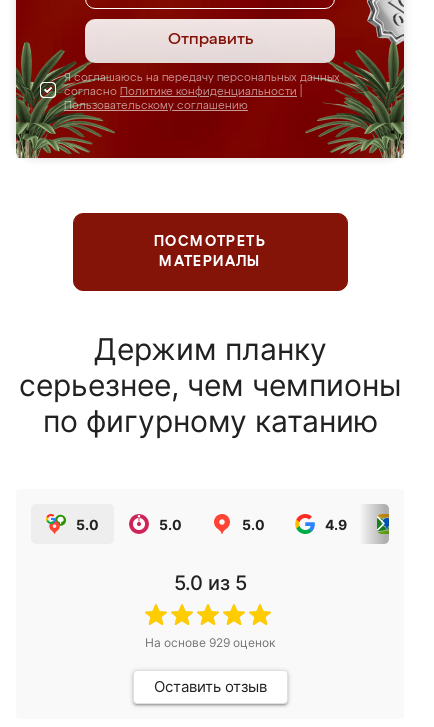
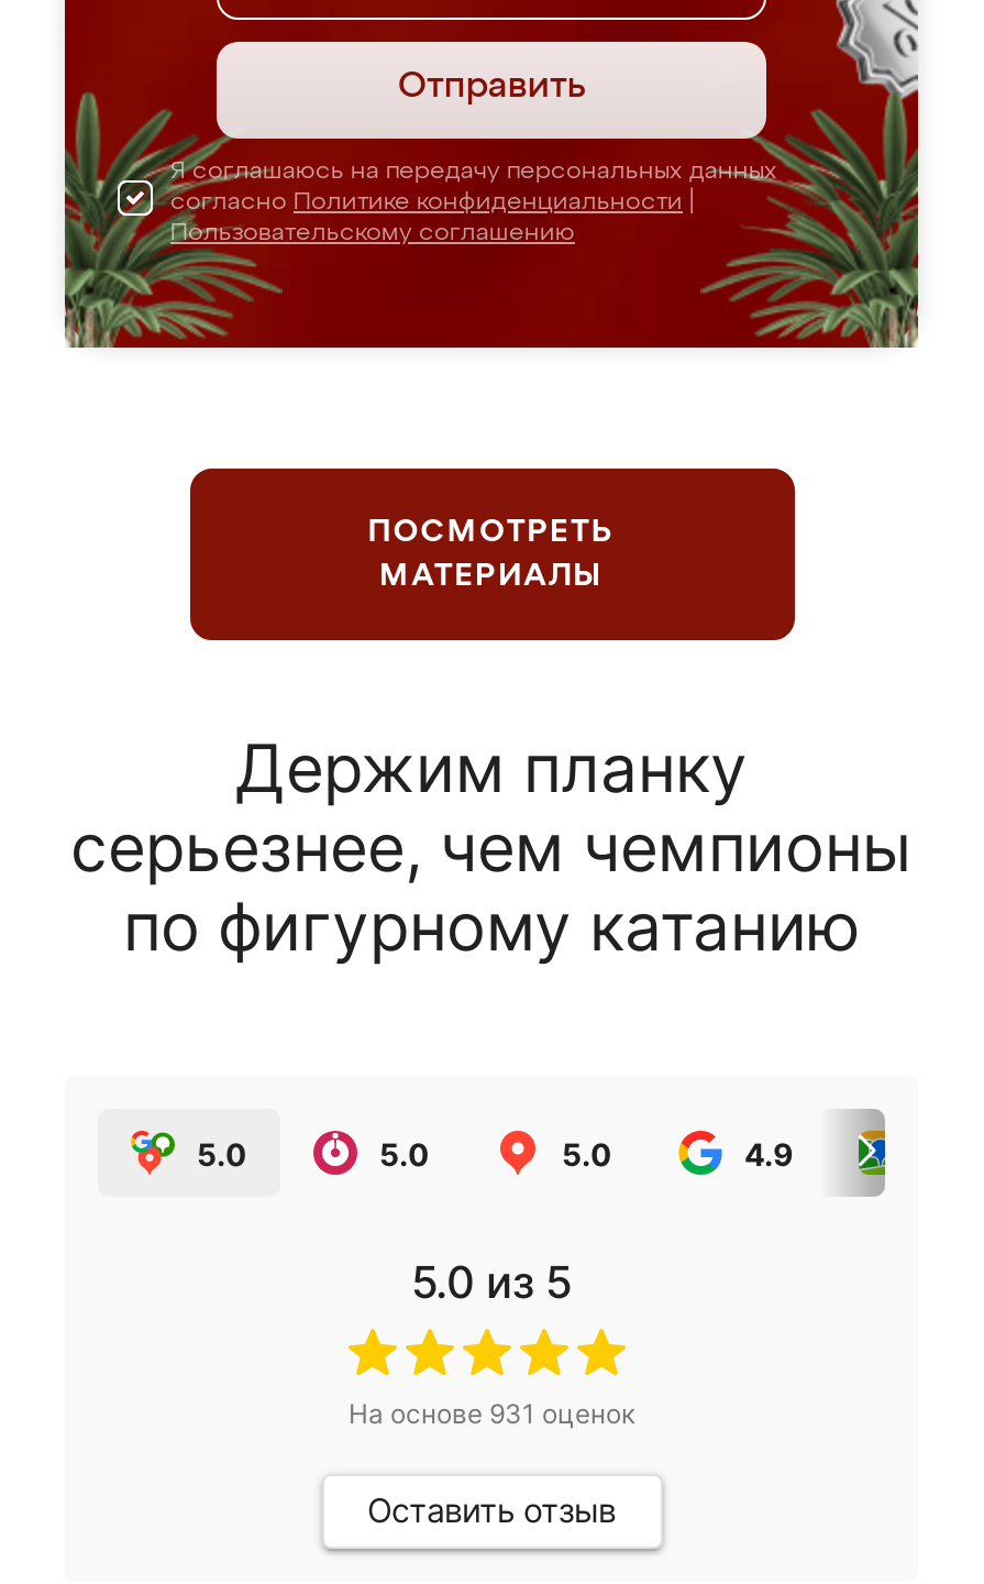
[145,635,275,650] На основе 929 оценок -> [349,1397,634,1430] На основе 931 оценок

